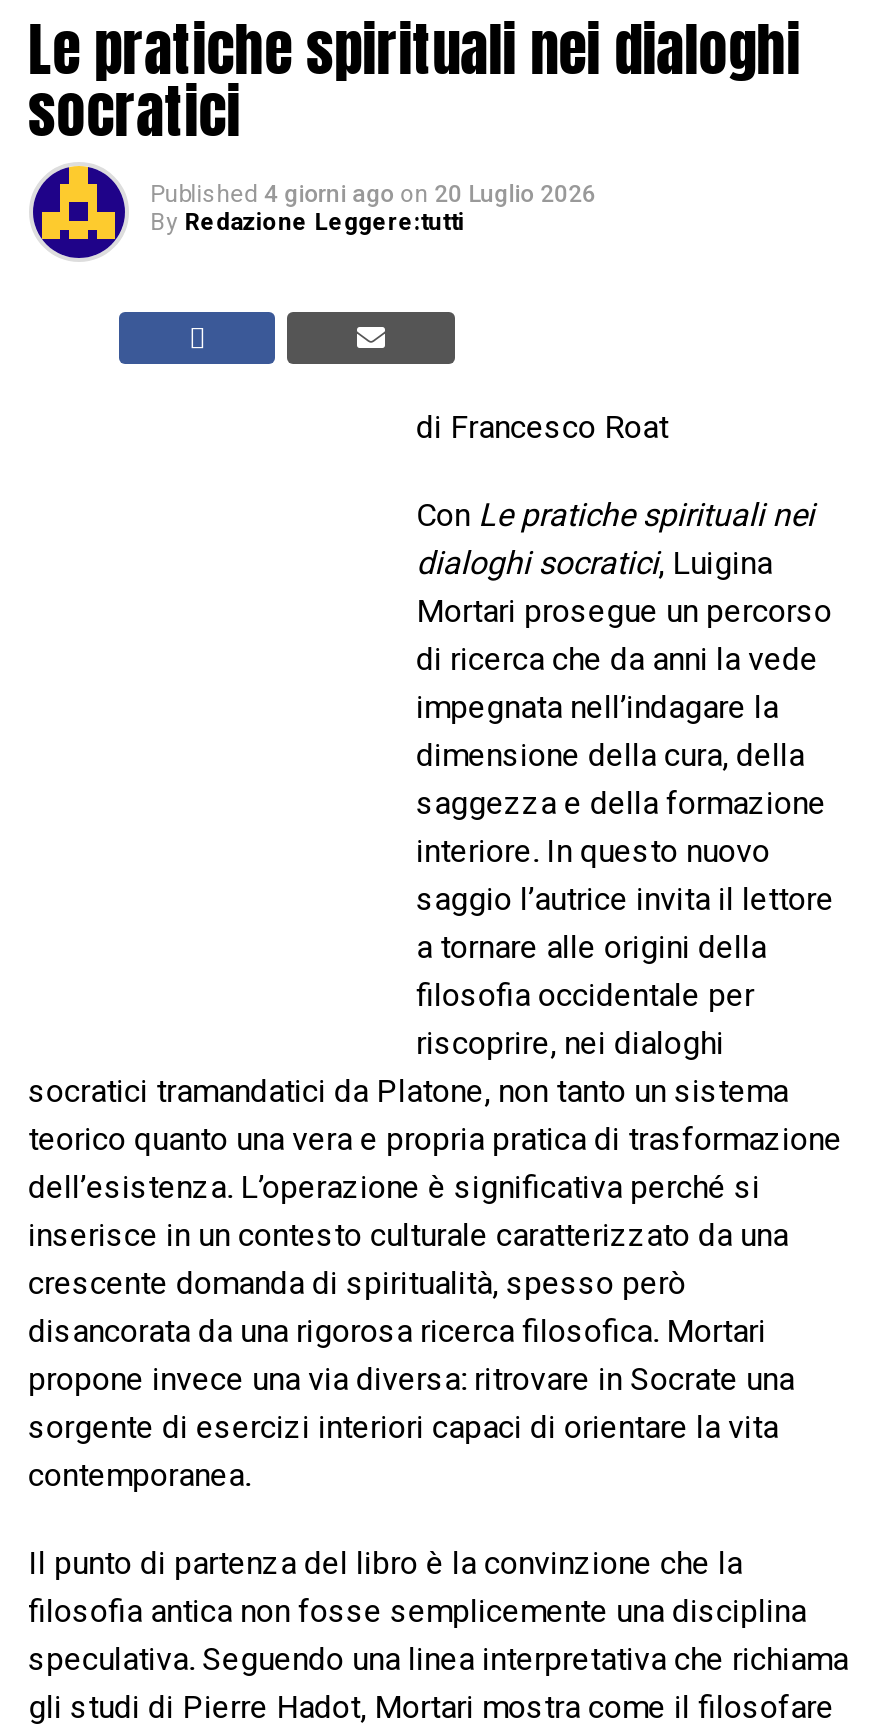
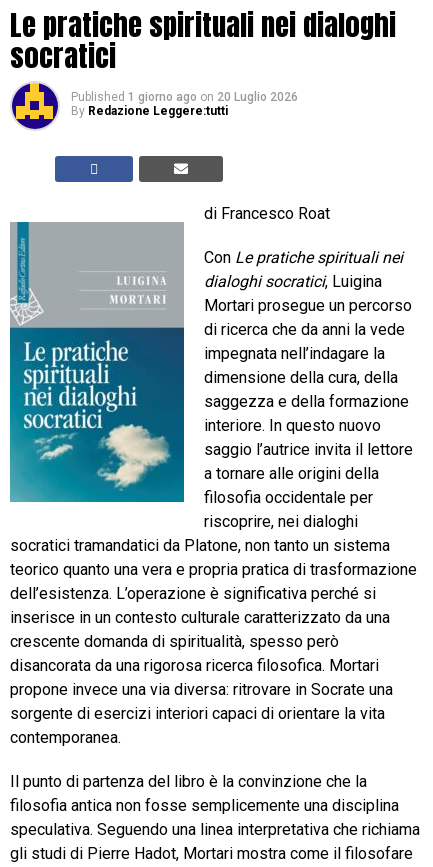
[150,181,596,209] Published 4 giorni ago on 20 Luglio 2026 -> [71,90,298,104] Published 1 giorno ago on 20 Luglio 2026
none -> [9,221,185,503] [image]

